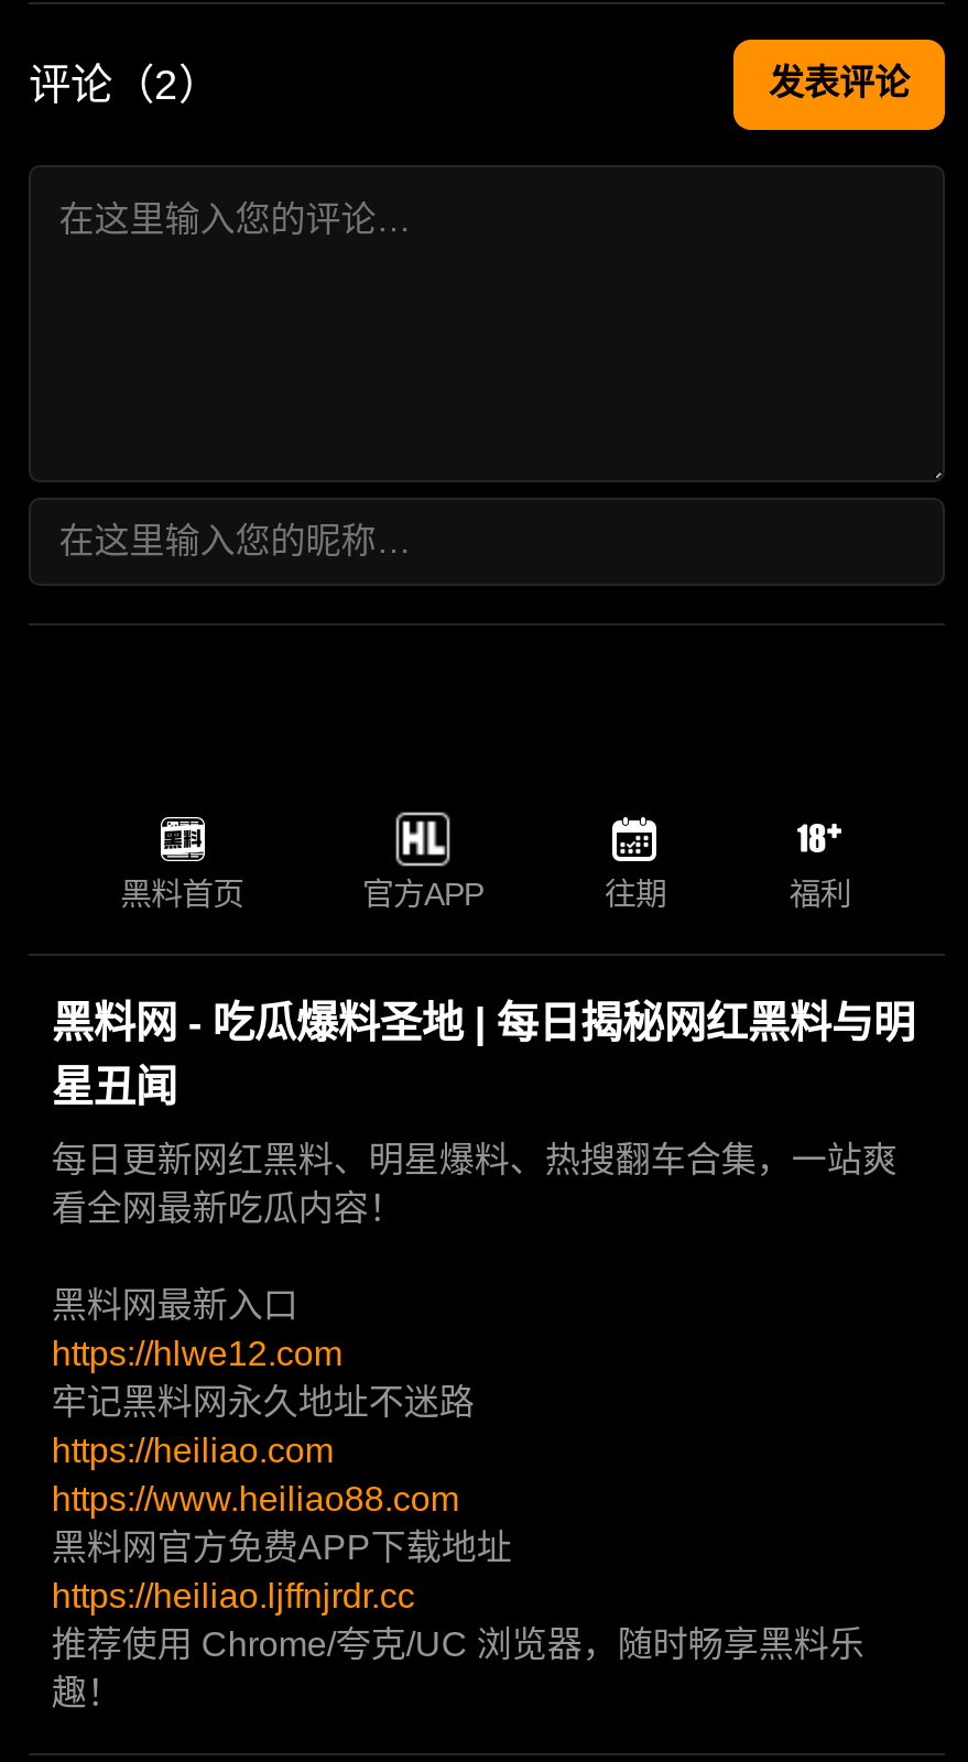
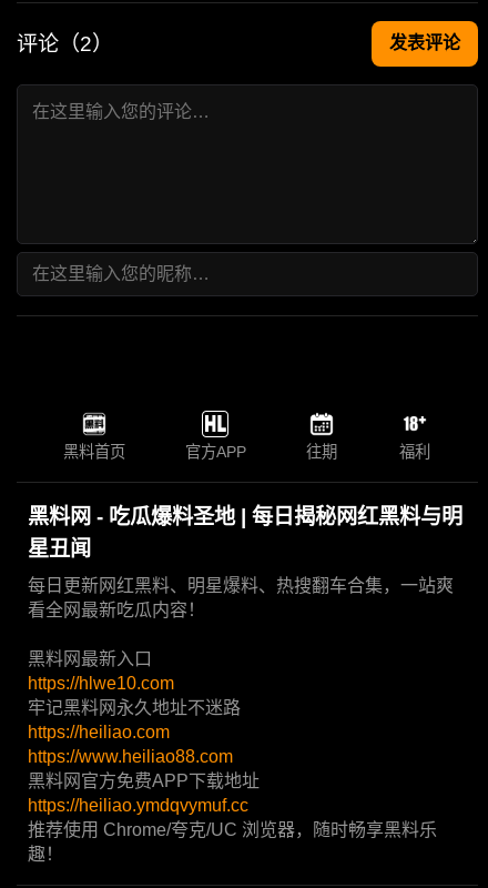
[52,1334,342,1372] https://hlwe12.com -> [28,674,175,692] https://hlwe10.com
[52,1577,415,1614] https://heiliao.ljffnjrdr.cc -> [28,796,249,815] https://heiliao.ymdqvymuf.cc

